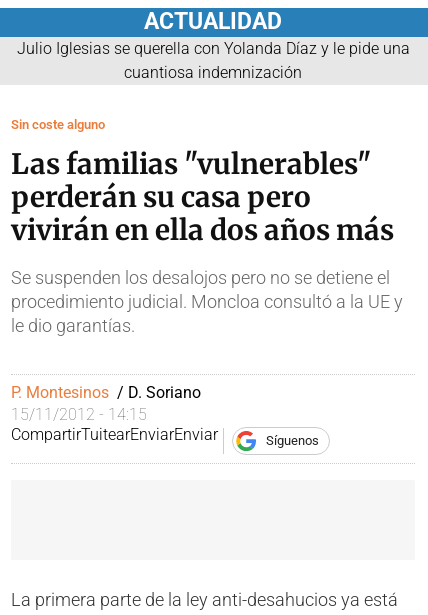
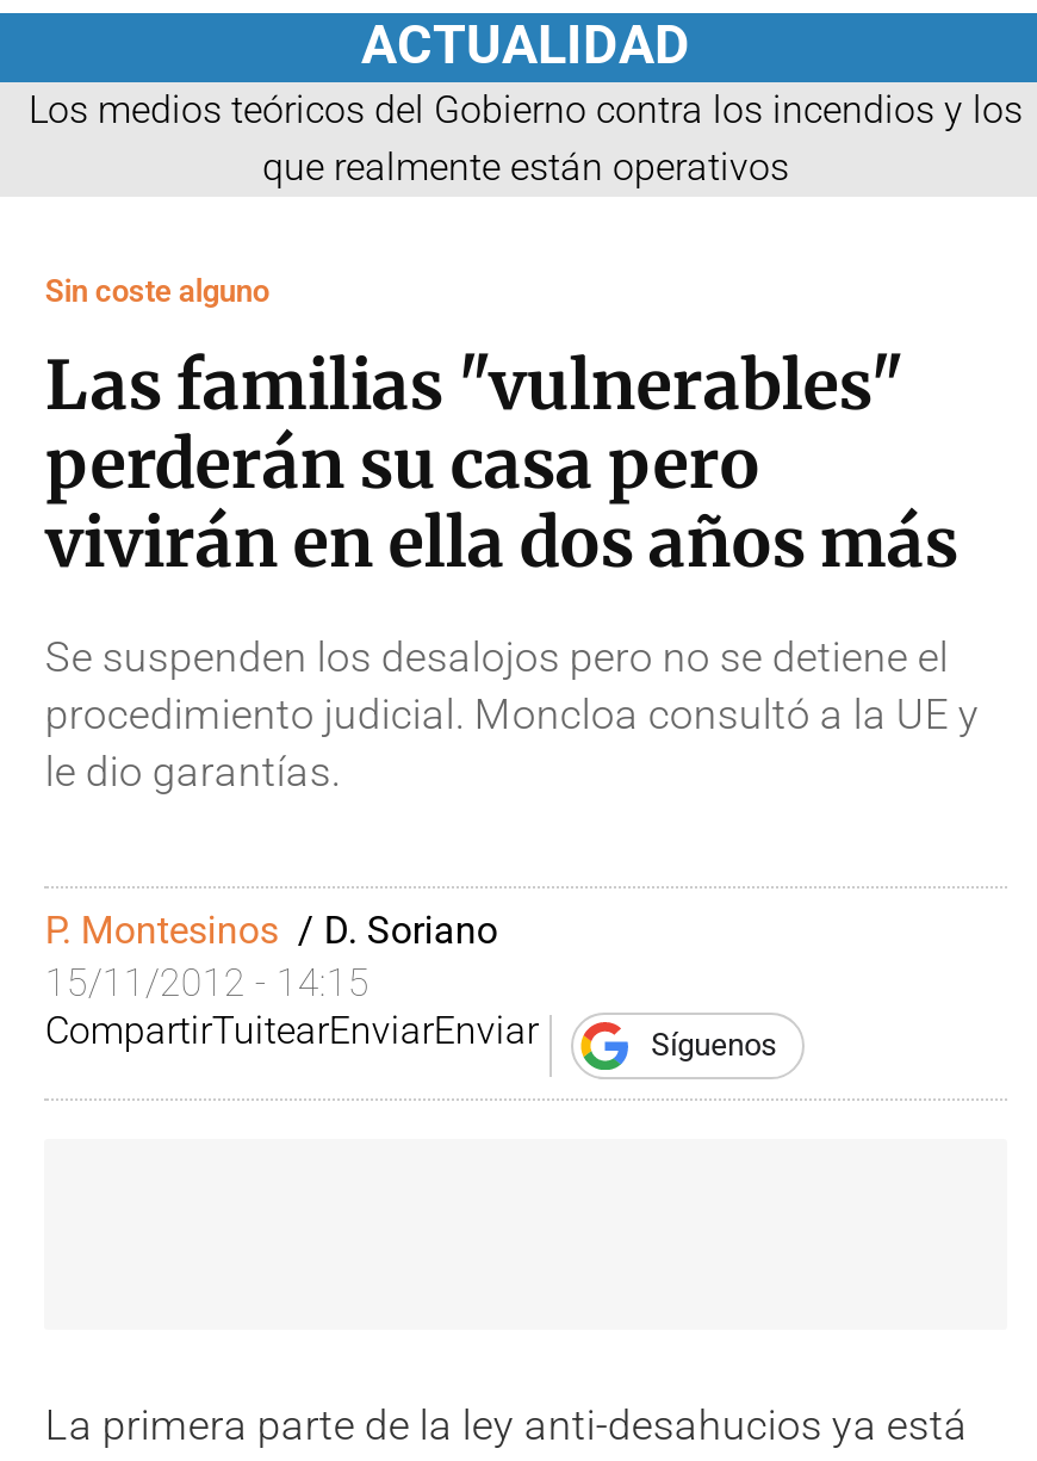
[16,39,409,82] Julio Iglesias se querella con Yolanda Díaz y le pide una | cuantiosa indemnización -> [29,86,1023,189] Los medios teóricos del Gobierno contra los incendios y los | que realmente están operativos

